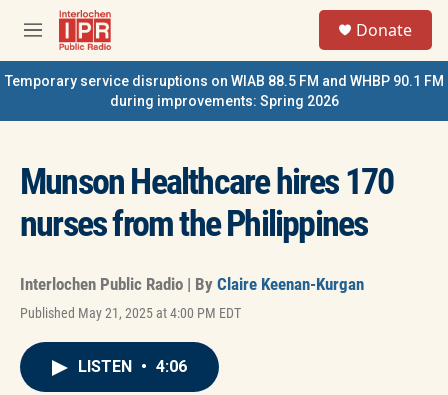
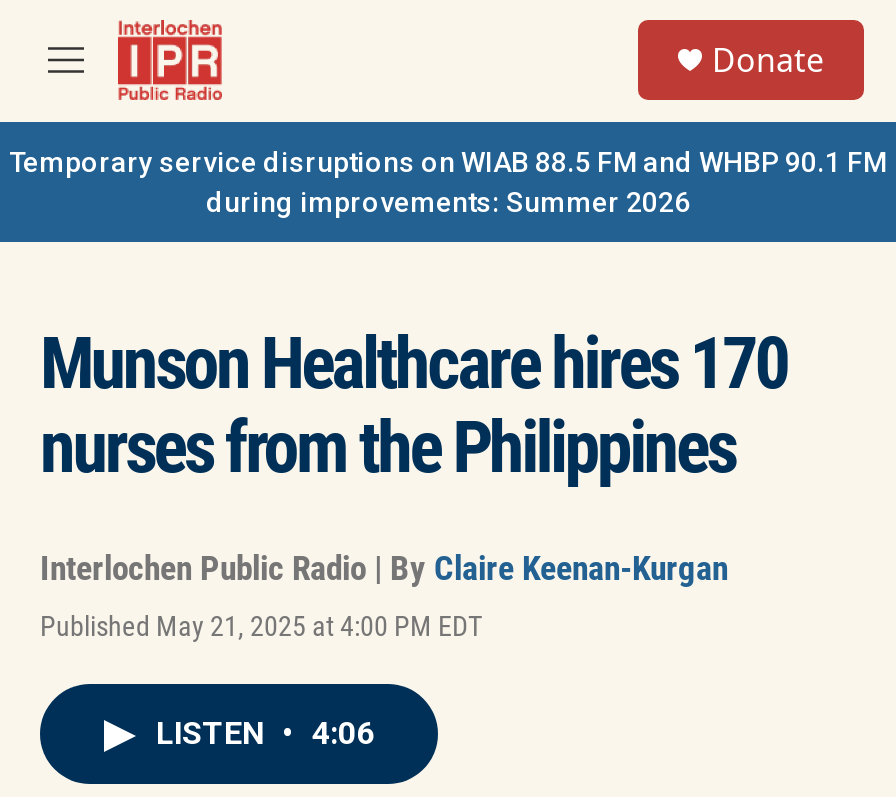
[109,93,338,109] during improvements: Spring 2026 -> [206,186,690,218] during improvements: Summer 2026

